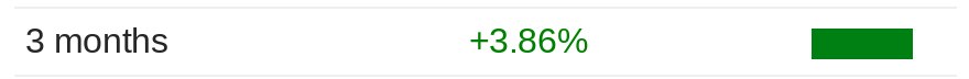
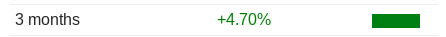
[469,21,588,59] +3.86% -> [216,11,270,28] +4.70%

